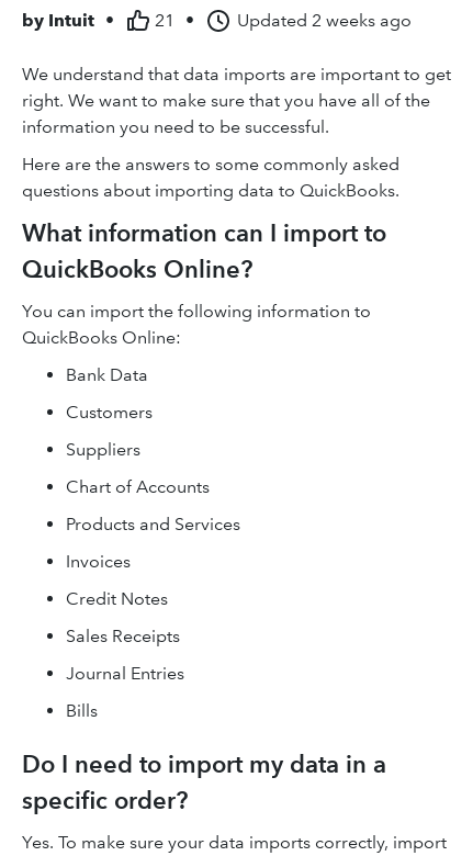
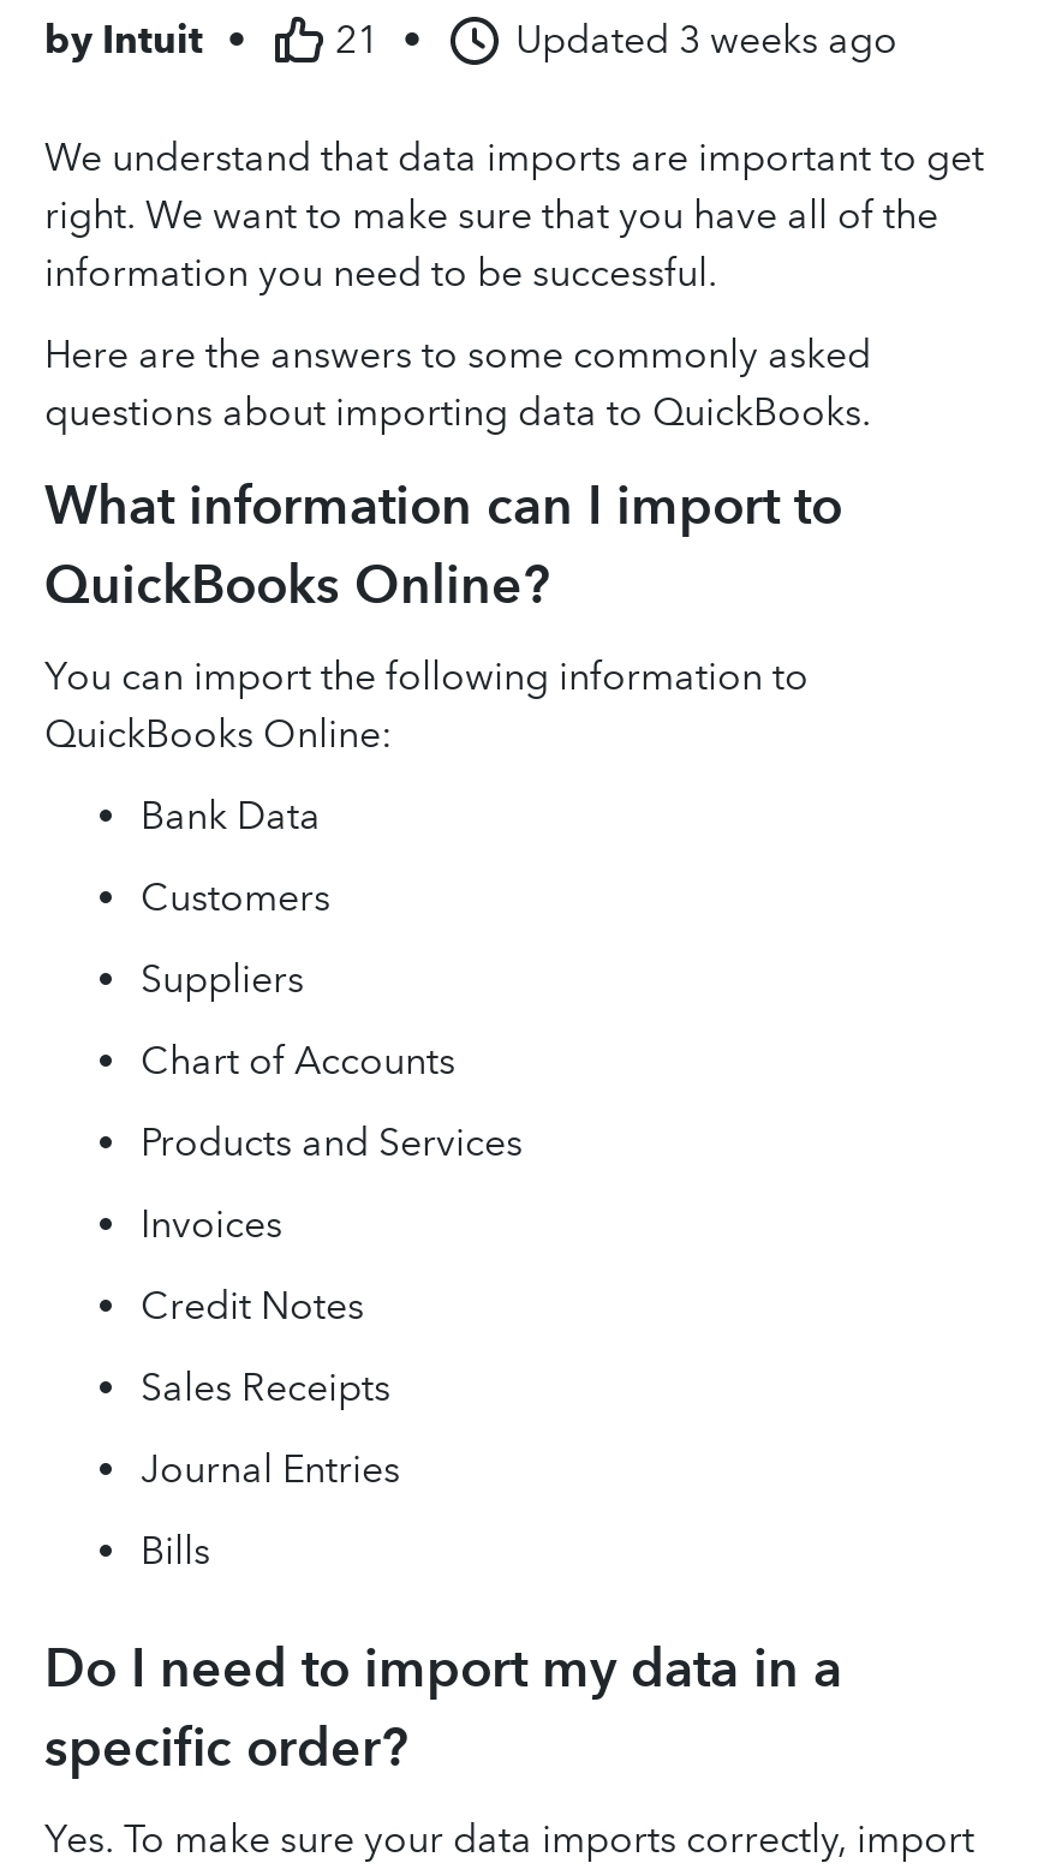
[237,10,412,31] Updated 2 weeks ago -> [515,17,897,62] Updated 3 weeks ago

